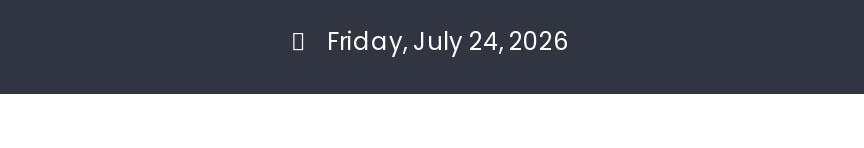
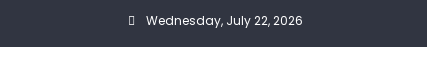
[321,24,569,58] Friday, July 24, 2026 -> [142,12,302,29] Wednesday, July 22, 2026

